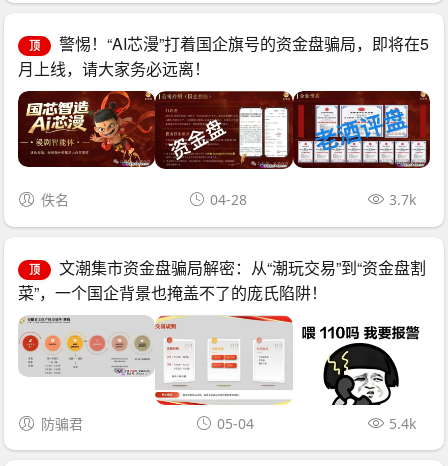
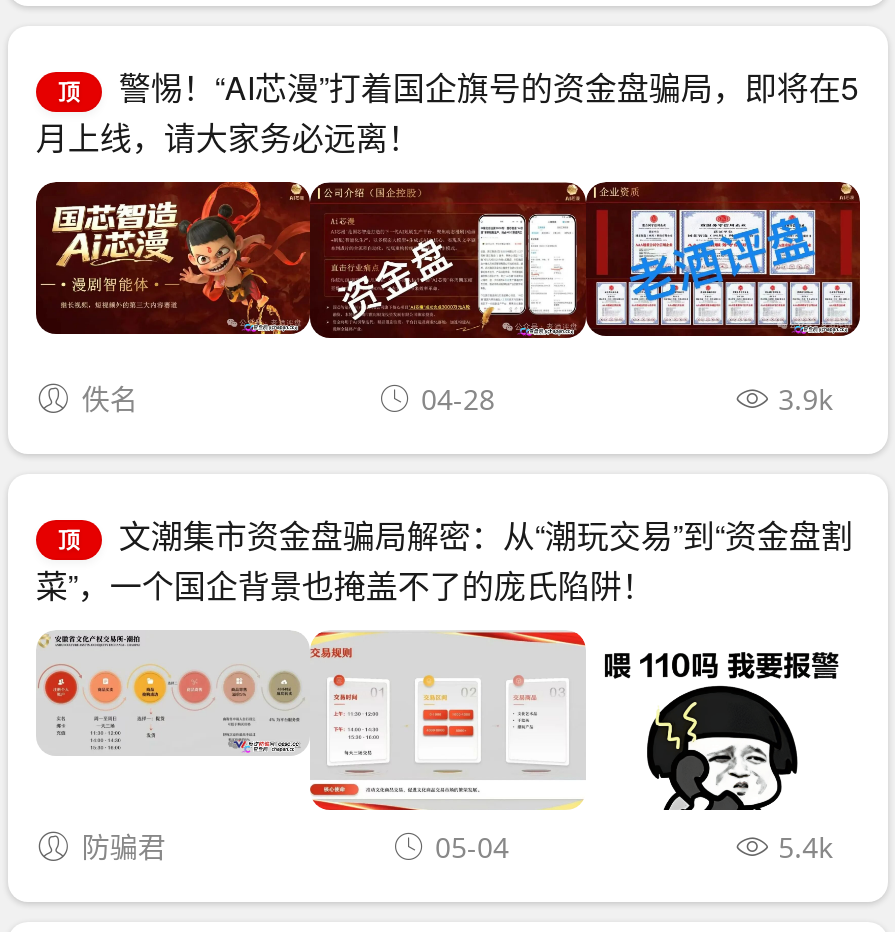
[389,190,416,209] 3.7k -> [778,380,832,418] 3.9k

